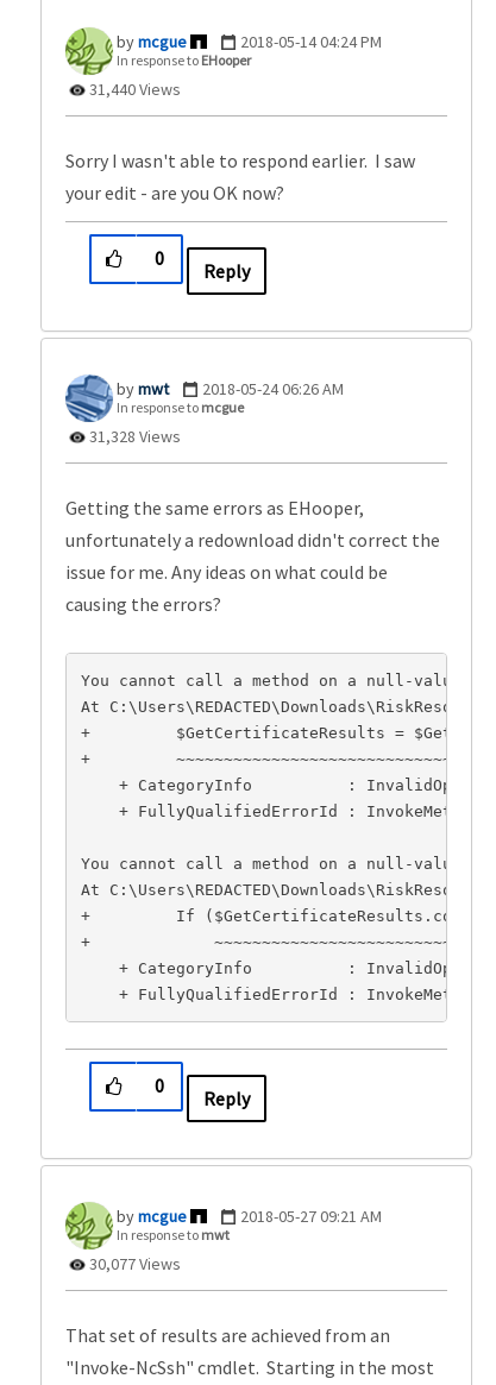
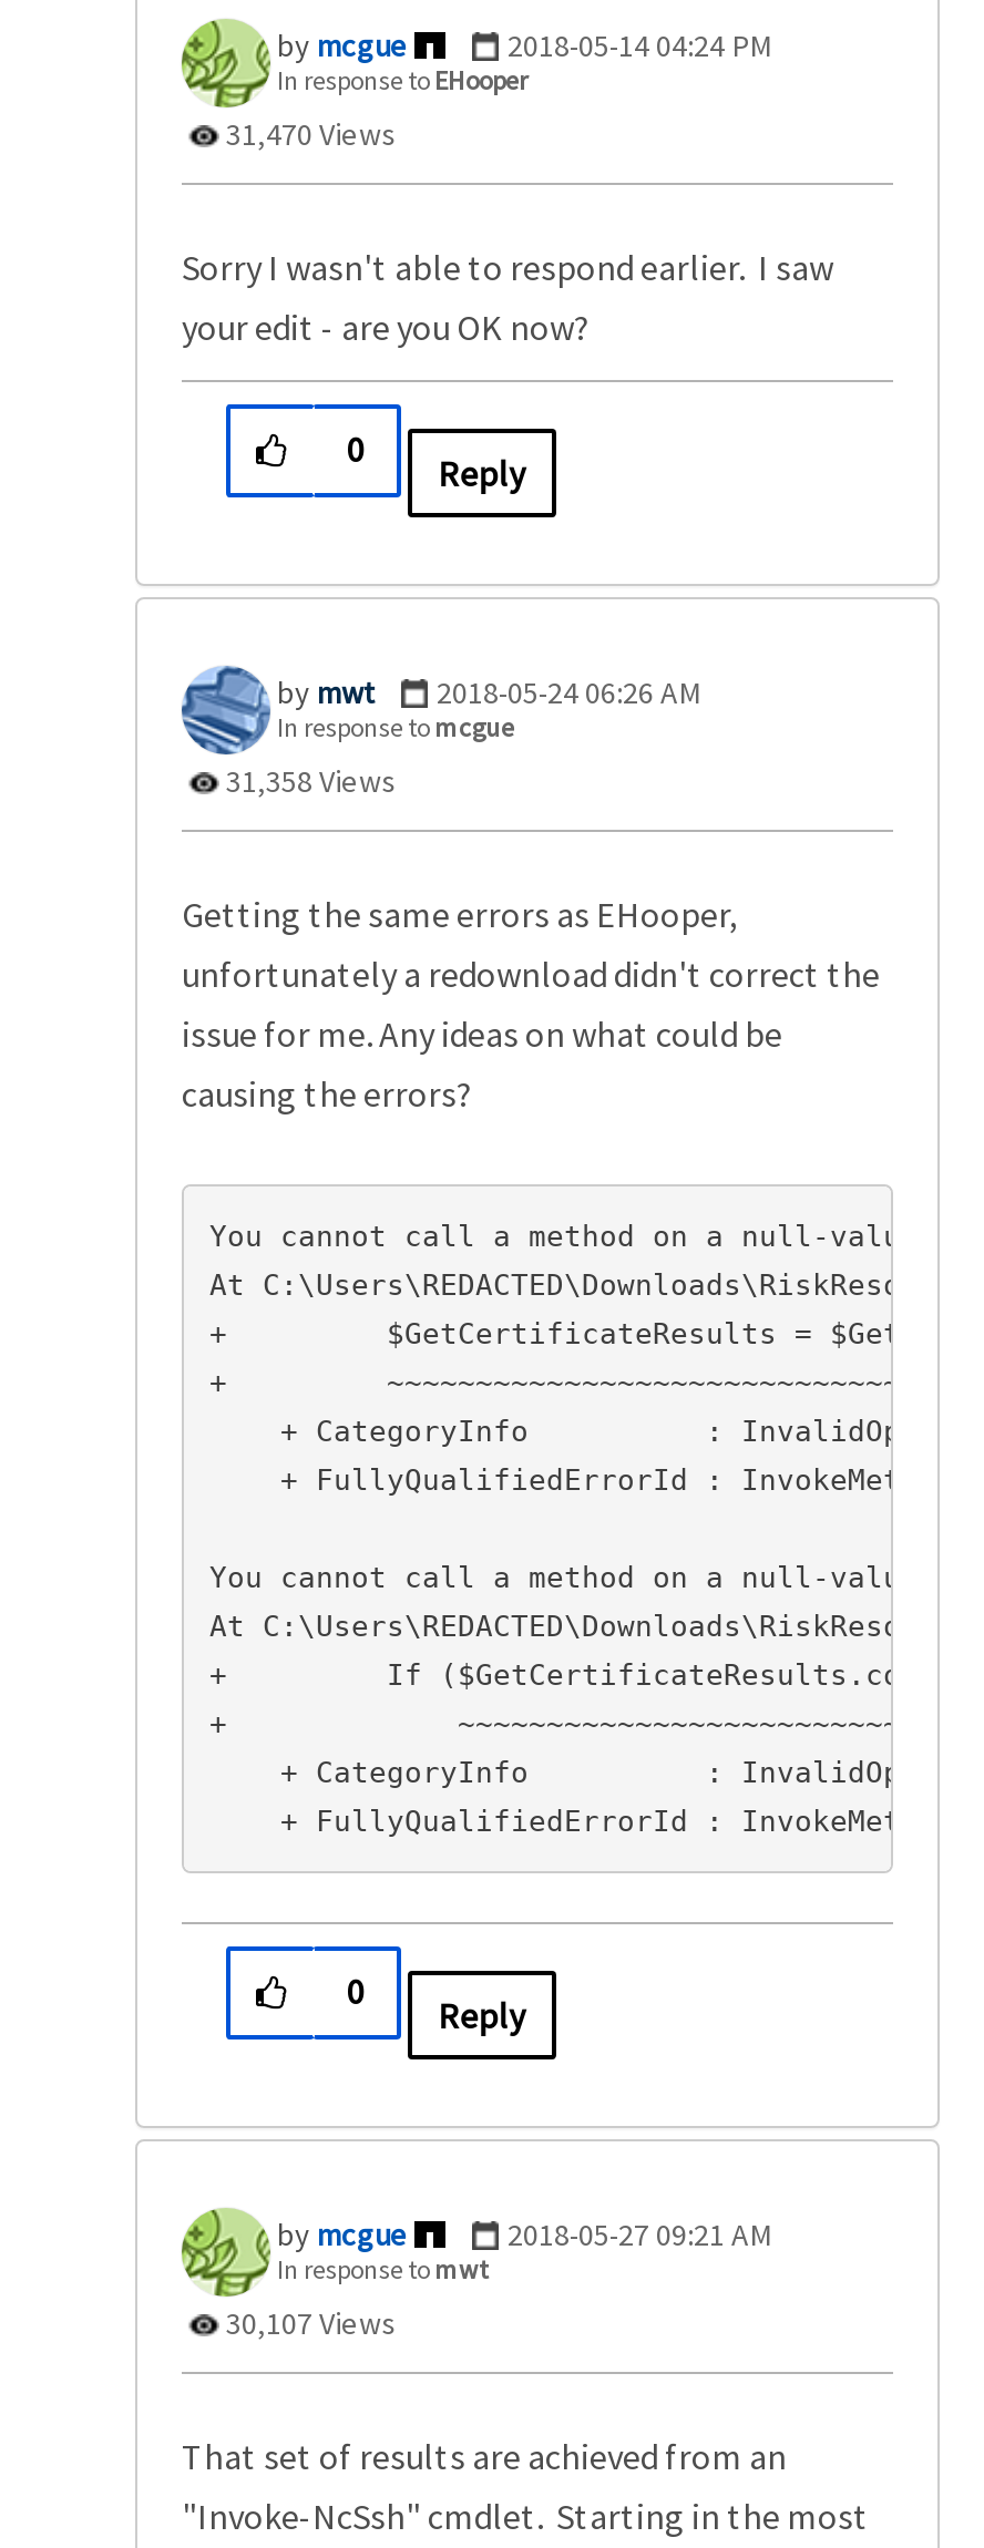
[86,78,181,100] 31,440 Views -> [219,114,397,154] 31,470 Views
[86,426,181,447] 31,328 Views -> [219,761,397,801] 31,358 Views
[86,1253,181,1274] 30,077 Views -> [219,2303,397,2343] 30,107 Views

